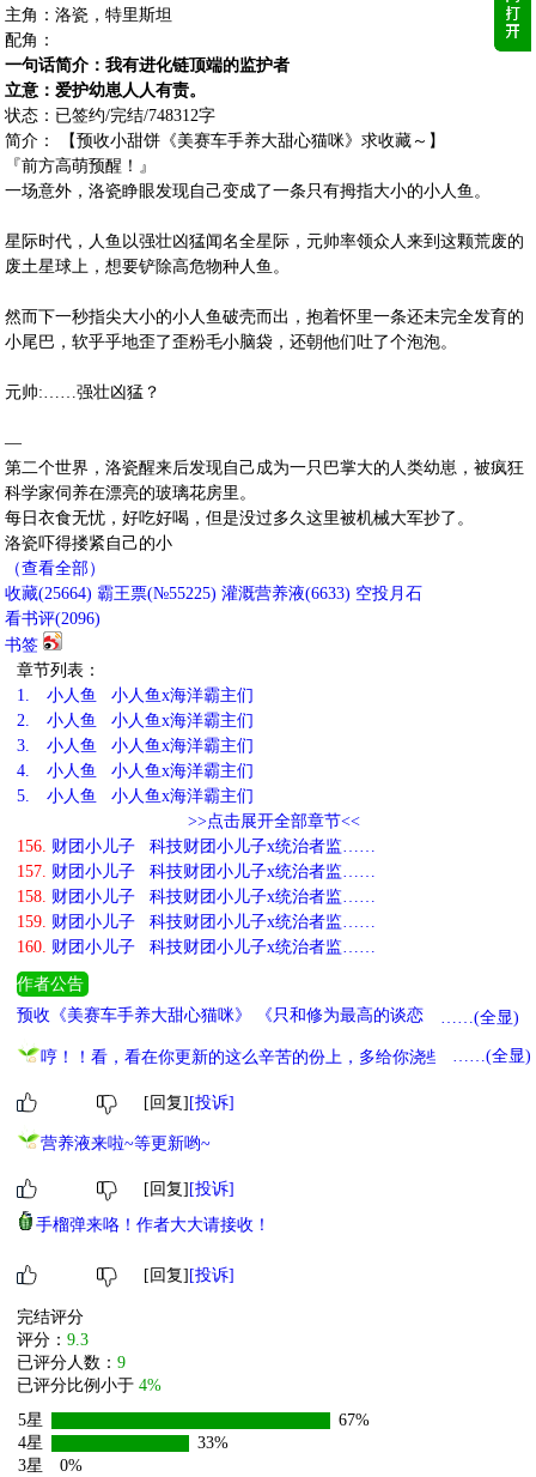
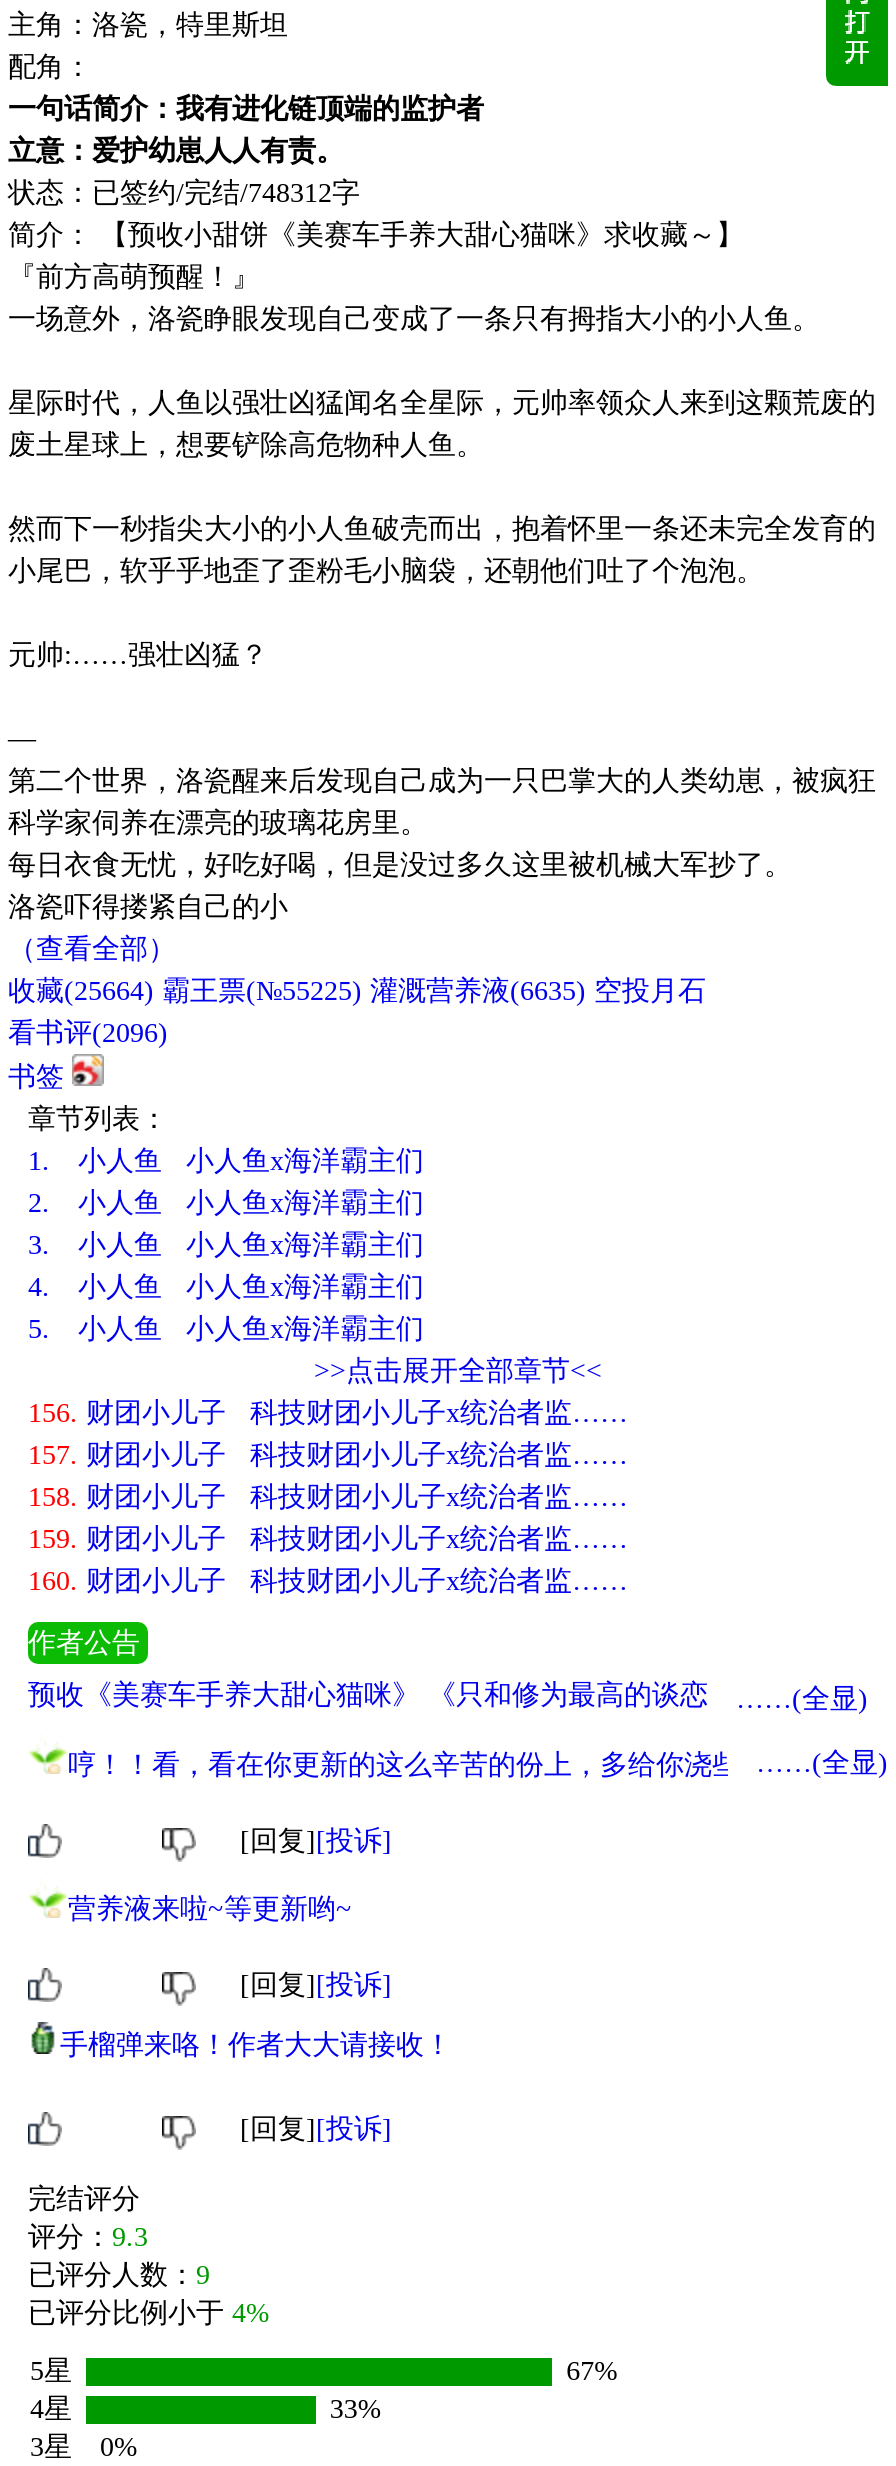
[5,585,422,603] 收藏(25664) 霸王票(№55225) 灌溉营养液(6633) 空投月石 -> [8,976,706,1006] 收藏(25664) 霸王票(№55225) 灌溉营养液(6635) 空投月石

